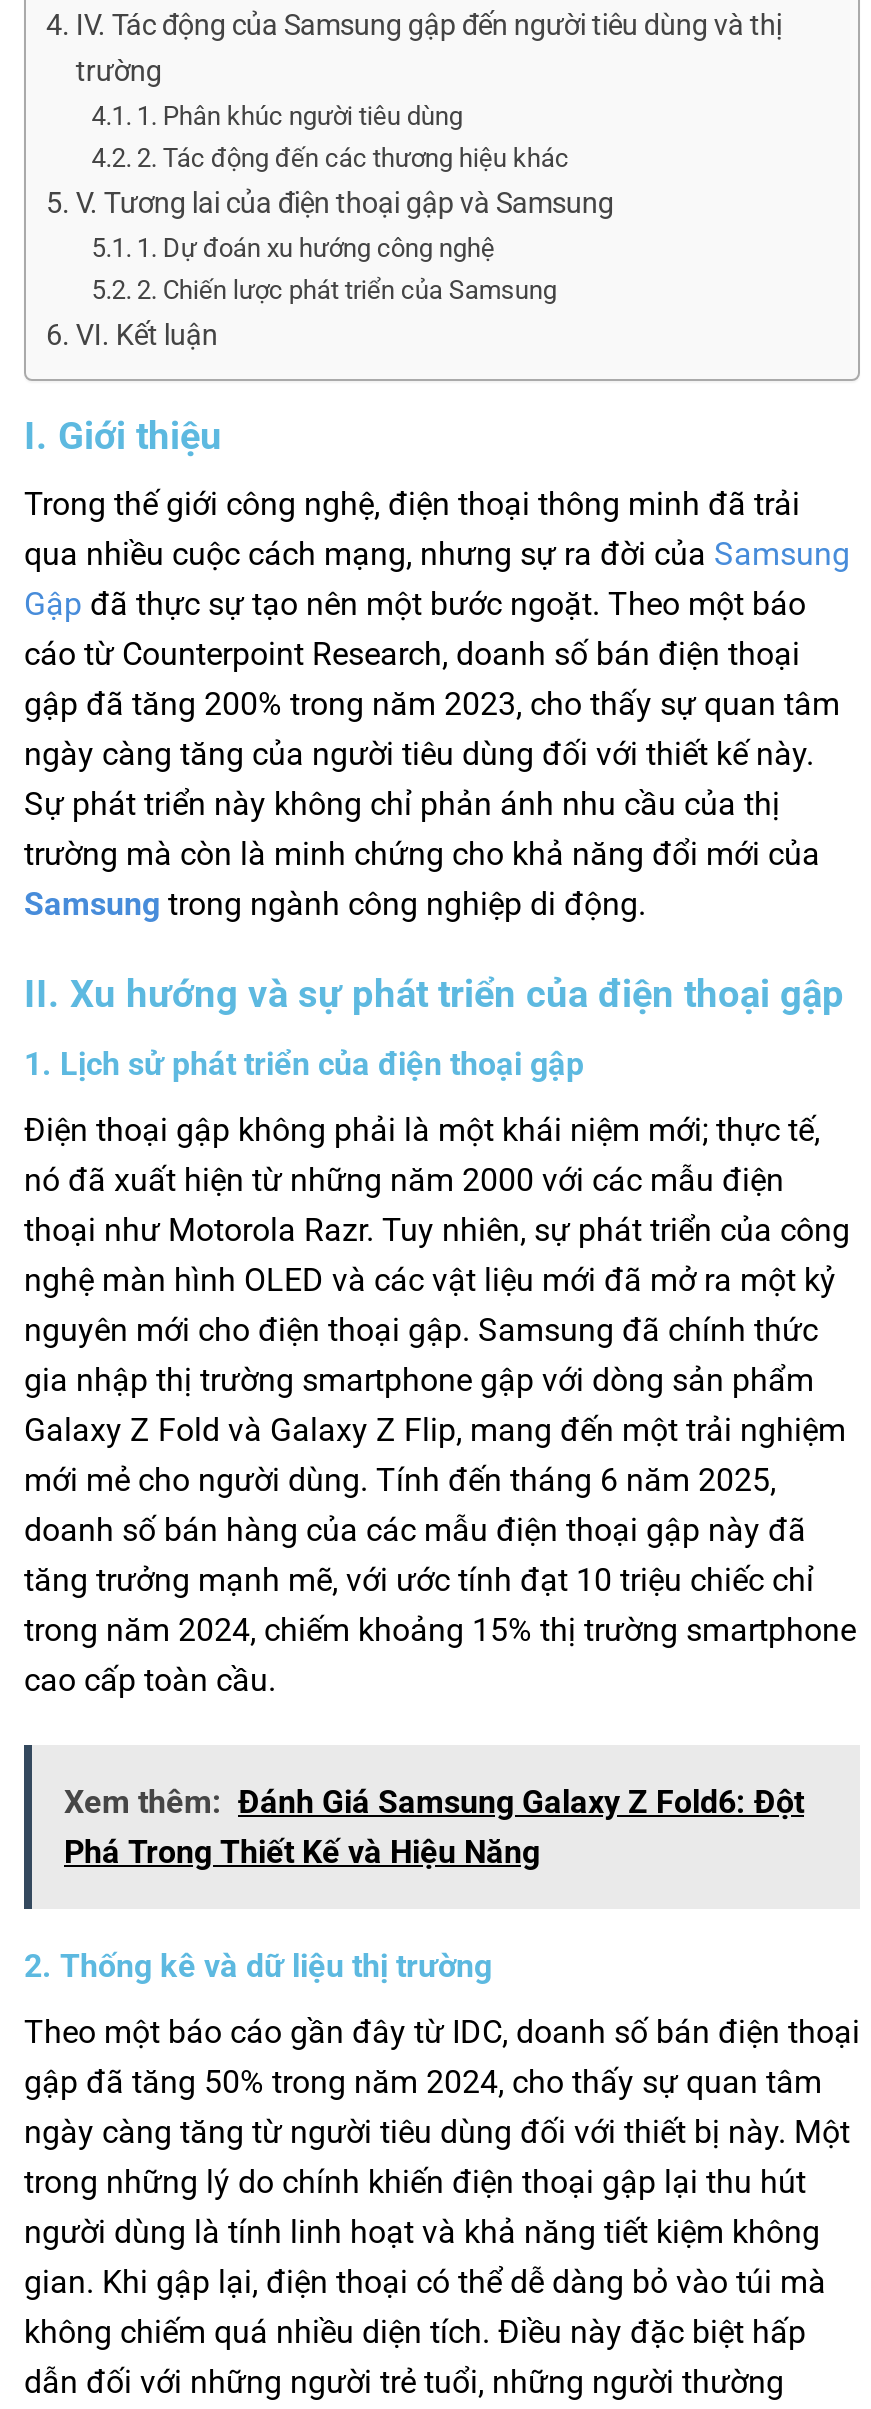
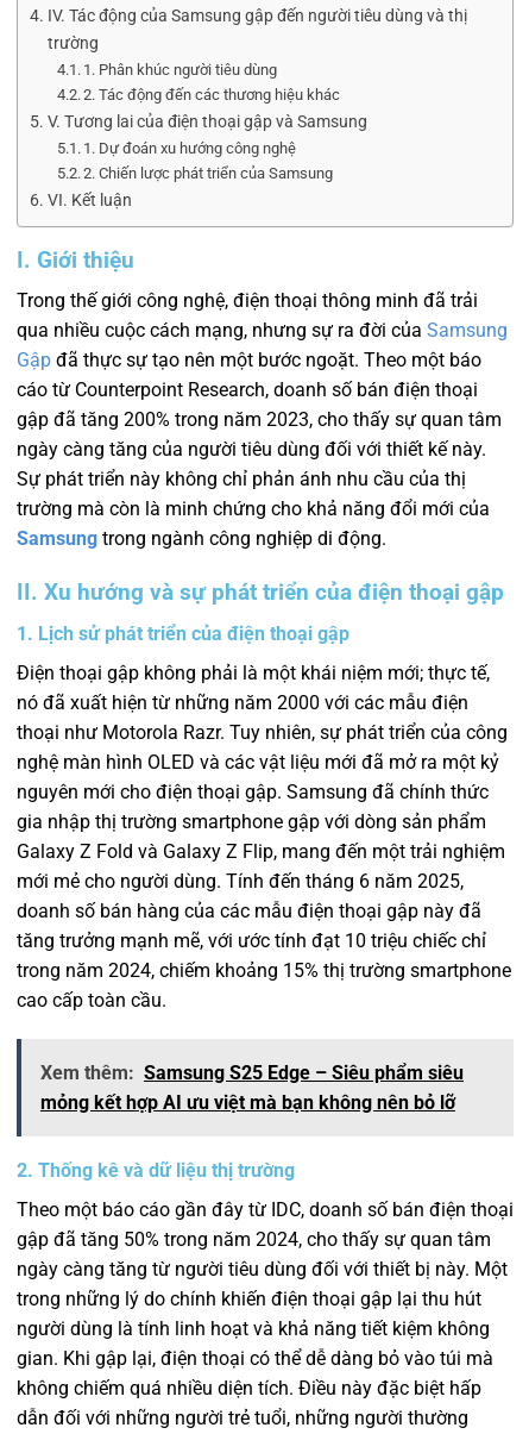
[64,1784,804,1872] Xem thêm: Đánh Giá Samsung Galaxy Z Fold6: Đột | Phá Trong Thiết Kế và Hiệu Năng -> [40,1062,464,1114] Xem thêm: Samsung S25 Edge – Siêu phẩm siêu | mỏng kết hợp AI ưu việt mà bạn không nên bỏ lỡ

